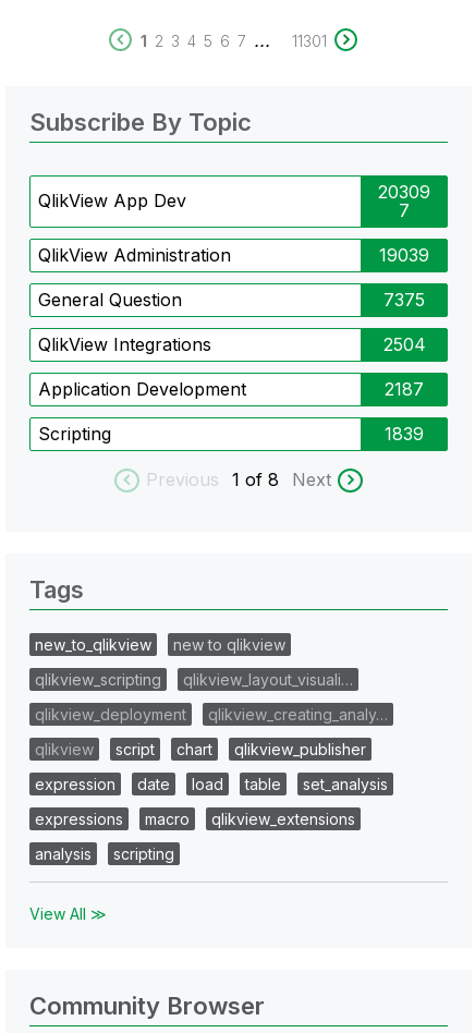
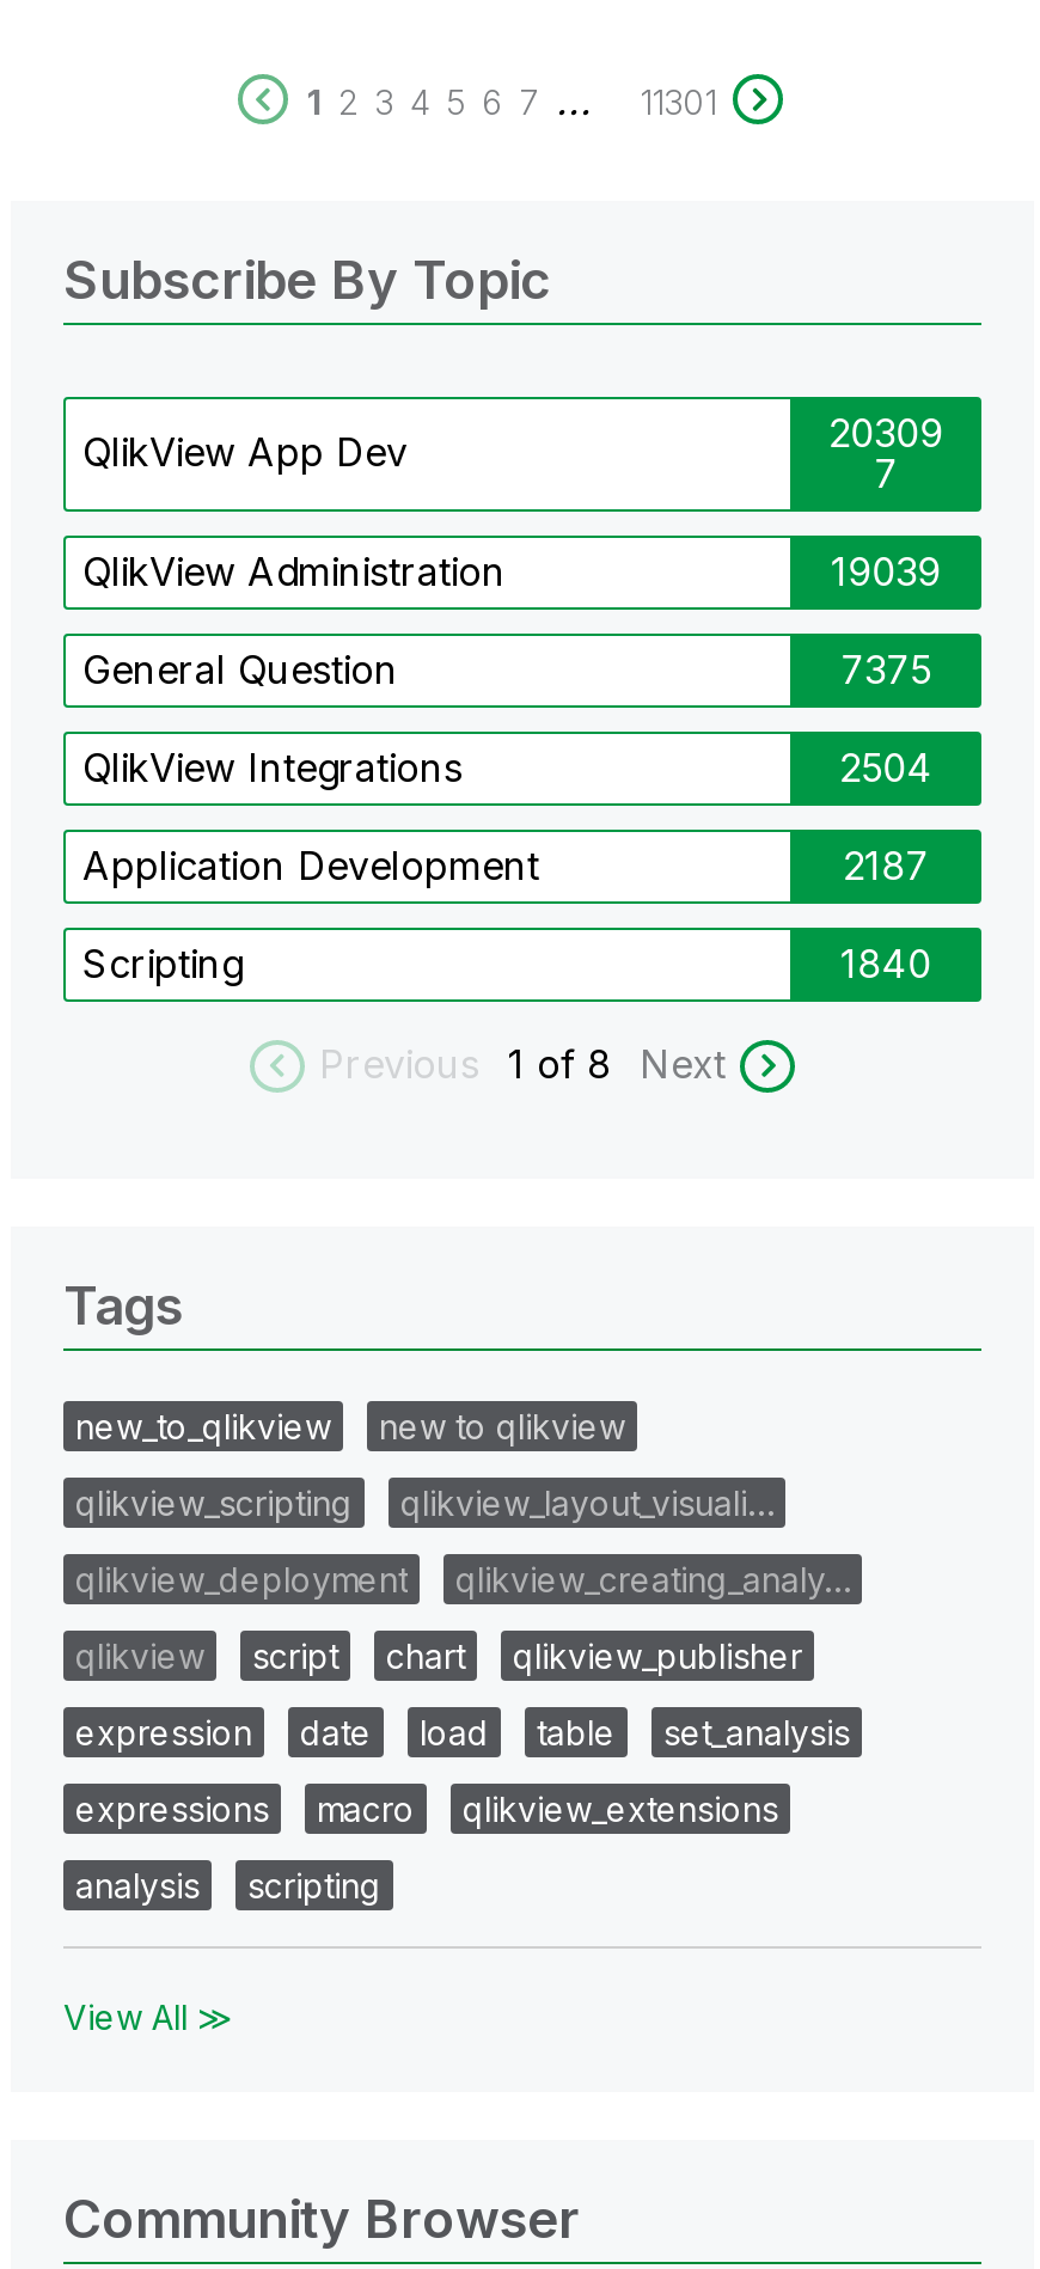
[385,422,424,444] 1839 -> [841,938,931,986] 1840

